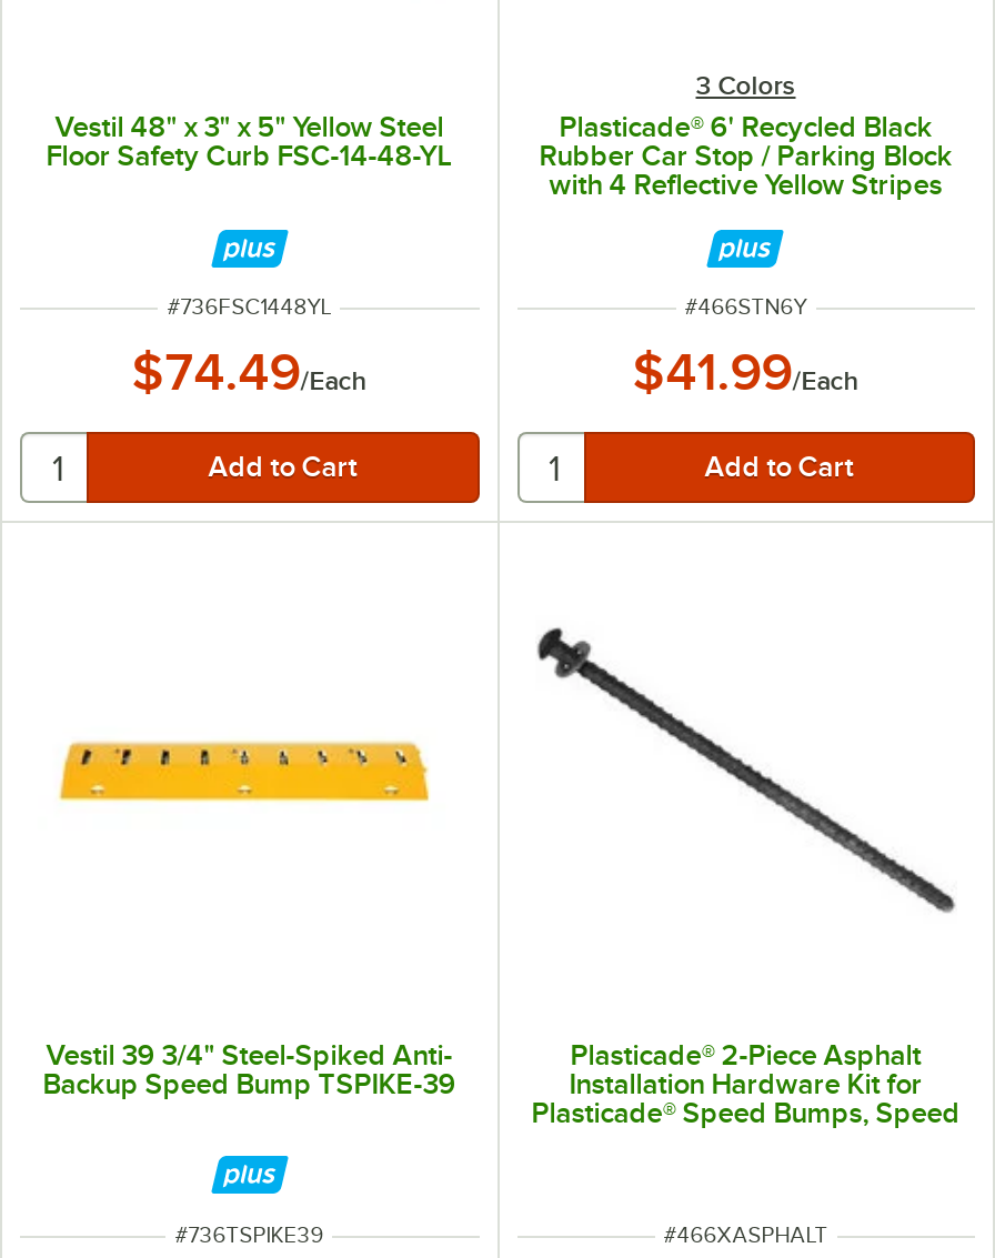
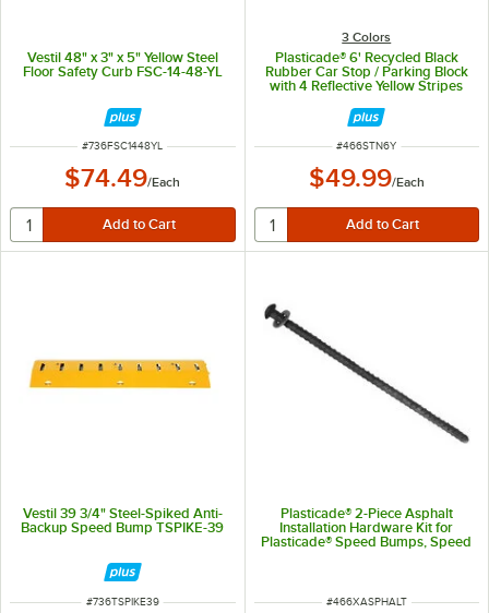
[633,343,859,401] $41.99/Each -> [309,164,424,192] $49.99/Each

